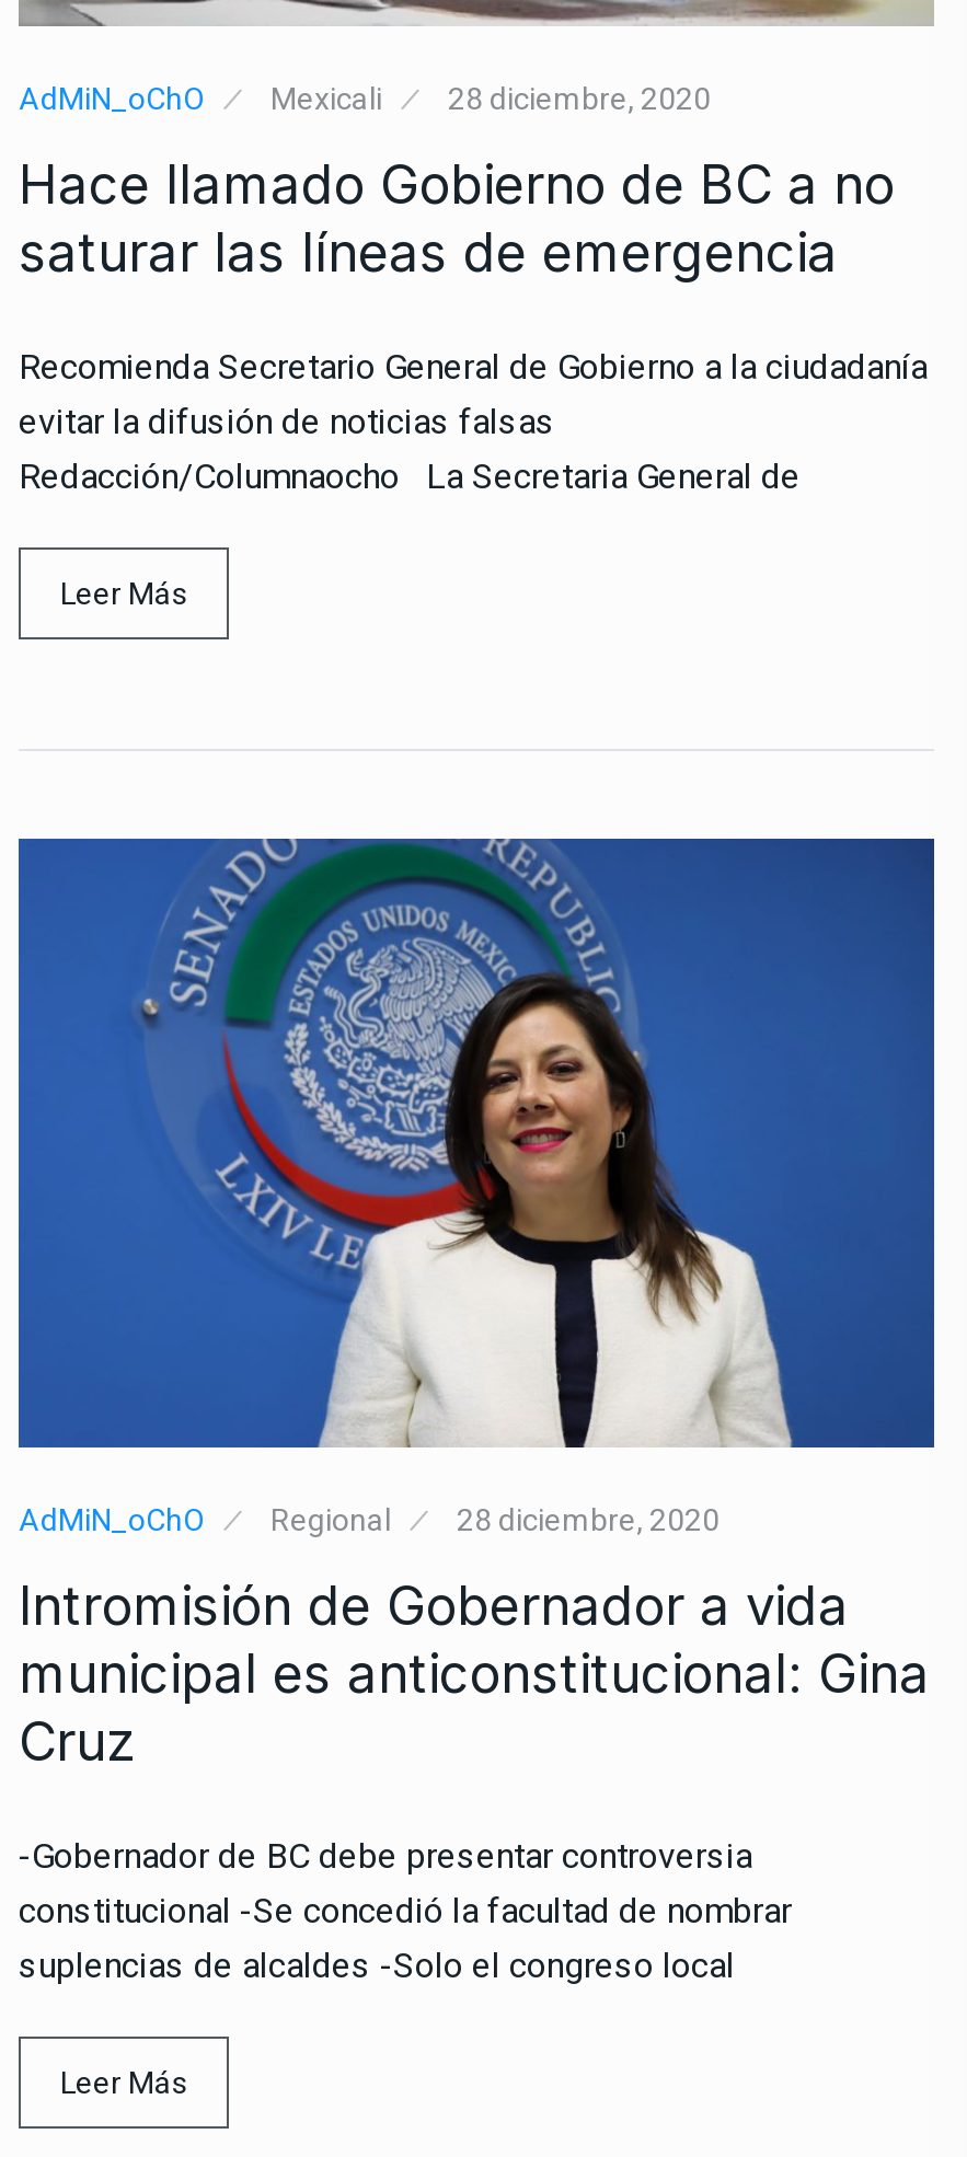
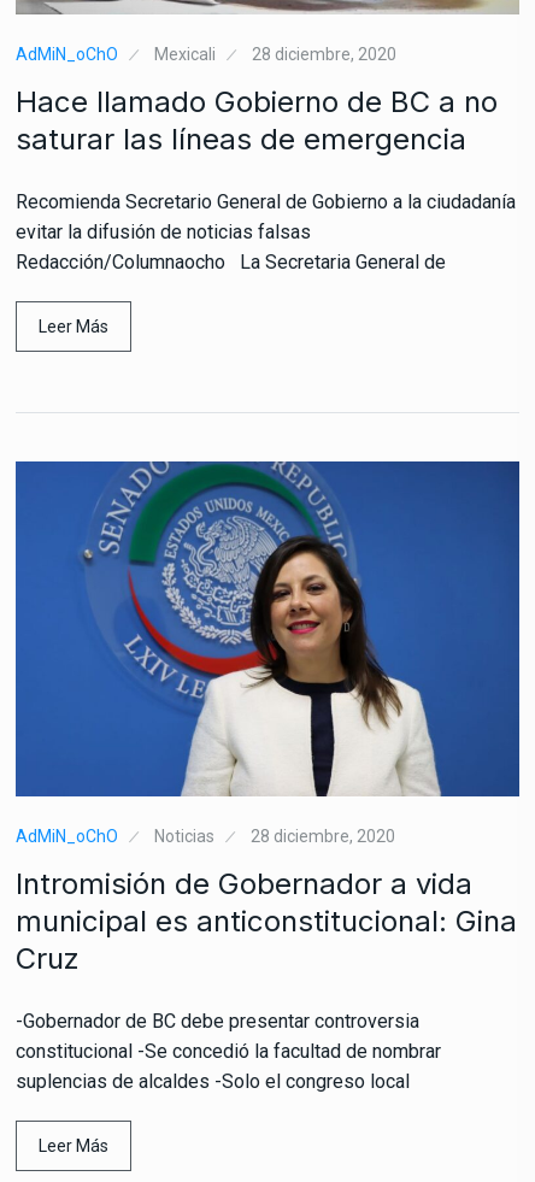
[270,1502,391,1537] Regional -> [154,827,214,846] Noticias

